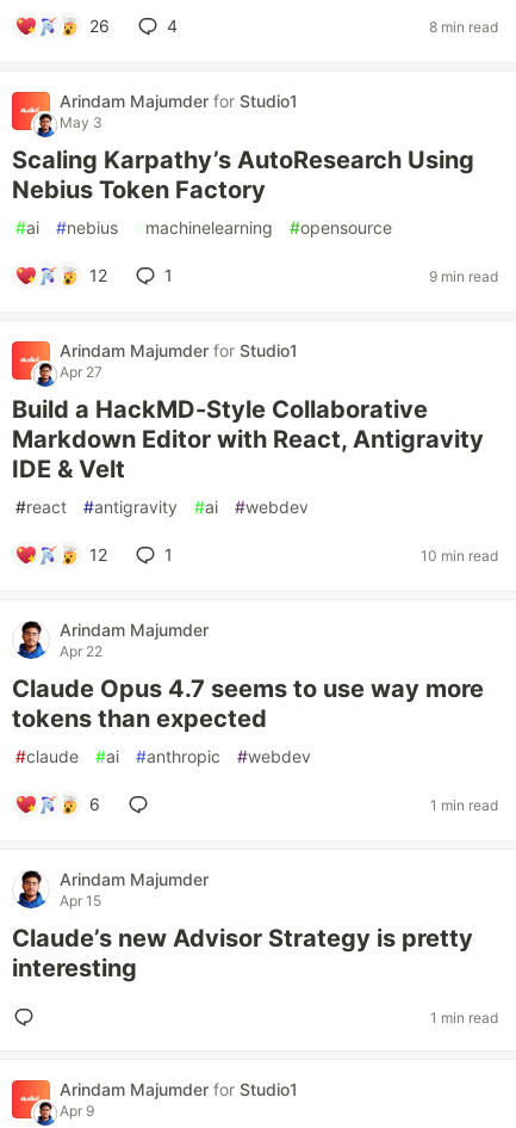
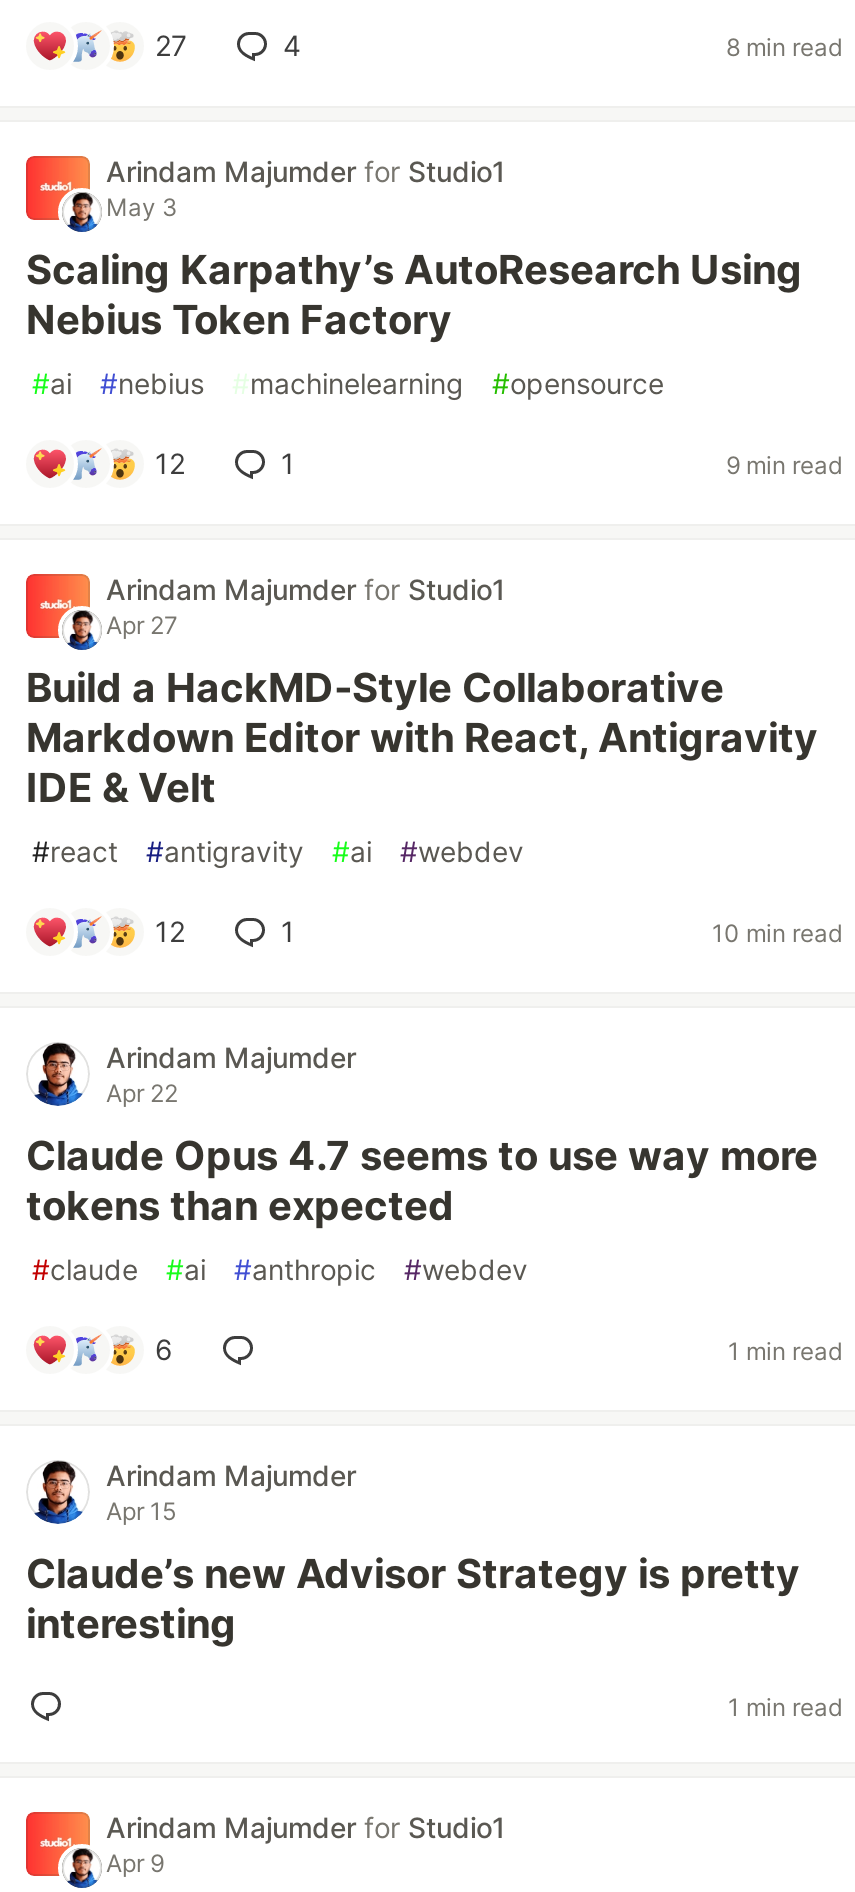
[89,16,109,36] 26 -> [155,28,187,62] 27

